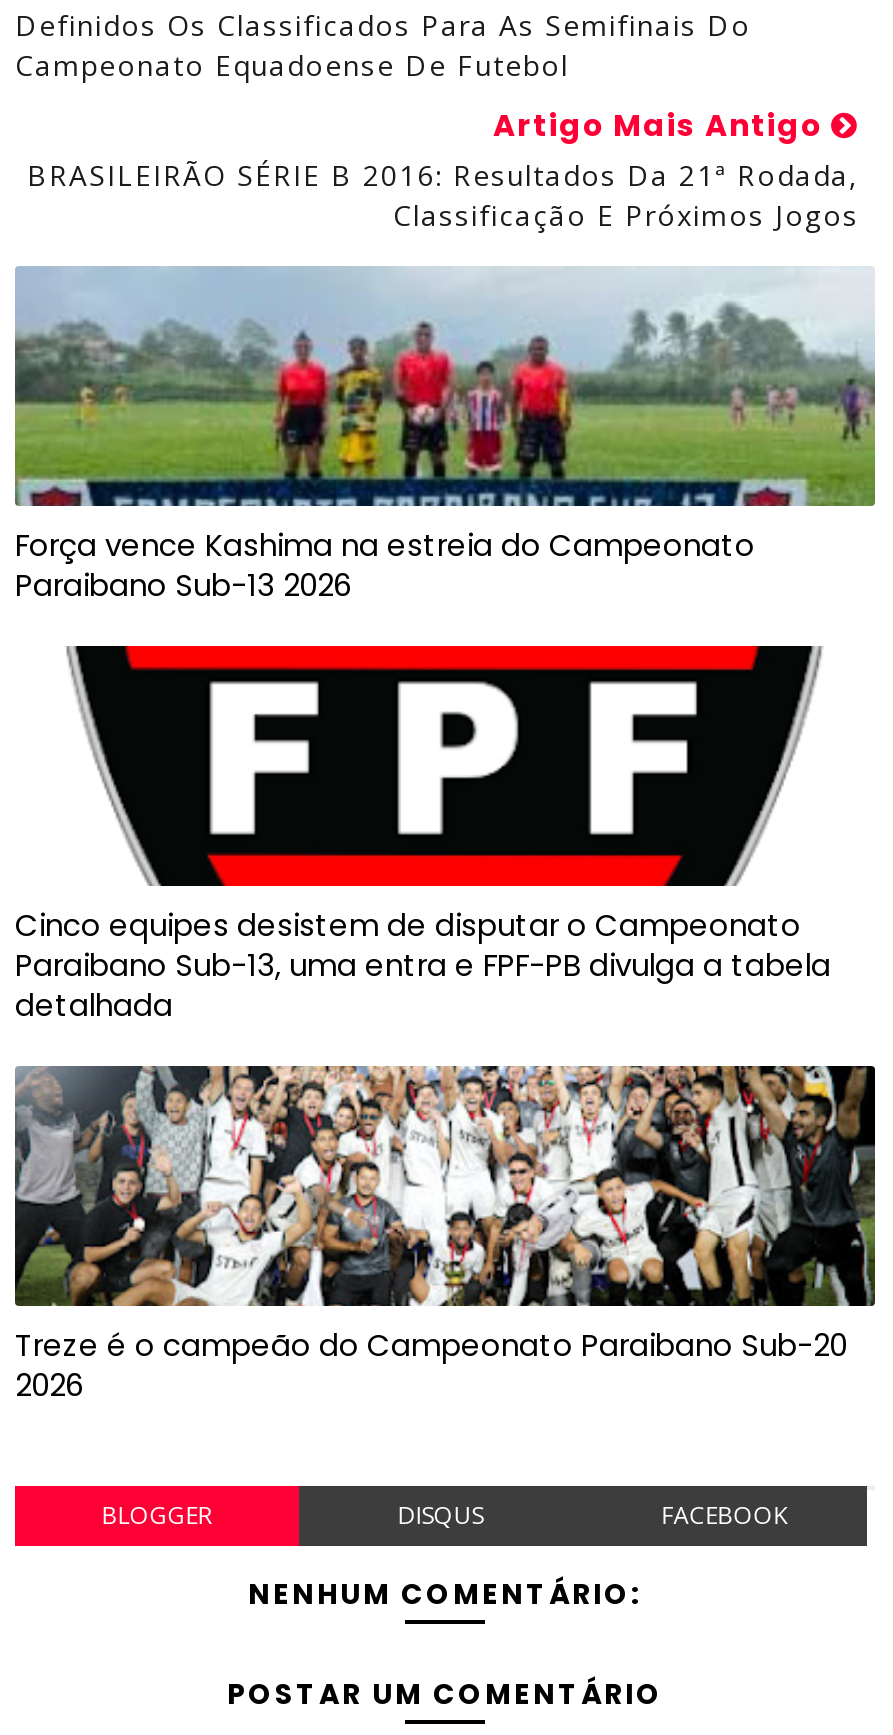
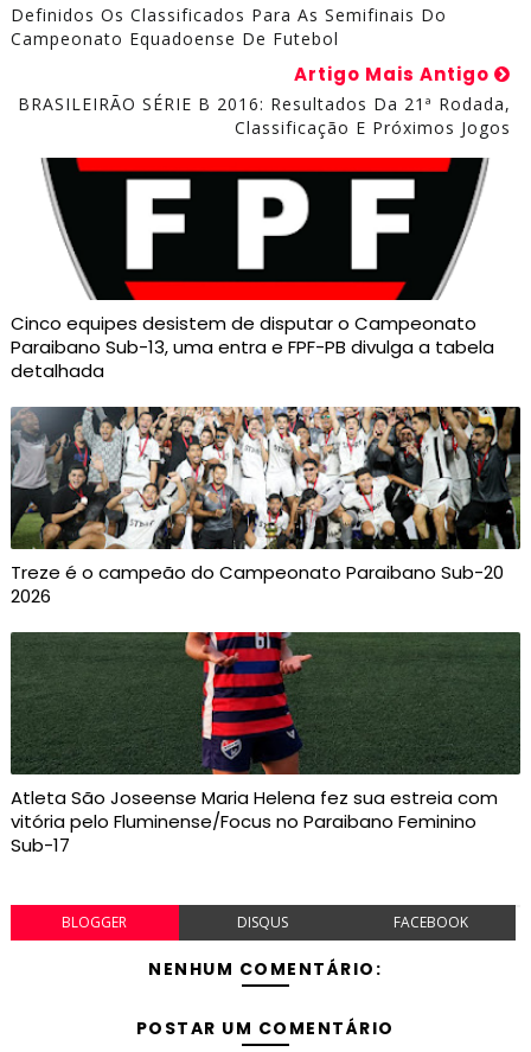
[13,266,877,606] [image] | Força vence Kashima na estreia do Campeonato | Paraibano Sub-13 2026 -> none
moved [11,904,877,1406] -> [8,311,522,609]: [image] | Cinco equipes desistem de disputar o Campeonato | Paraibano Sub-13, uma entra e FPF-PB divulga a tabela | detalhada | Treze é o campeão do Campeonato Paraibano Sub-20 | 2026
none -> [9,631,522,858] [image] | Atleta São Joseense Maria Helena fez sua estreia com | vitória pelo Fluminense/Focus no Paraibano Feminino | Sub-17

